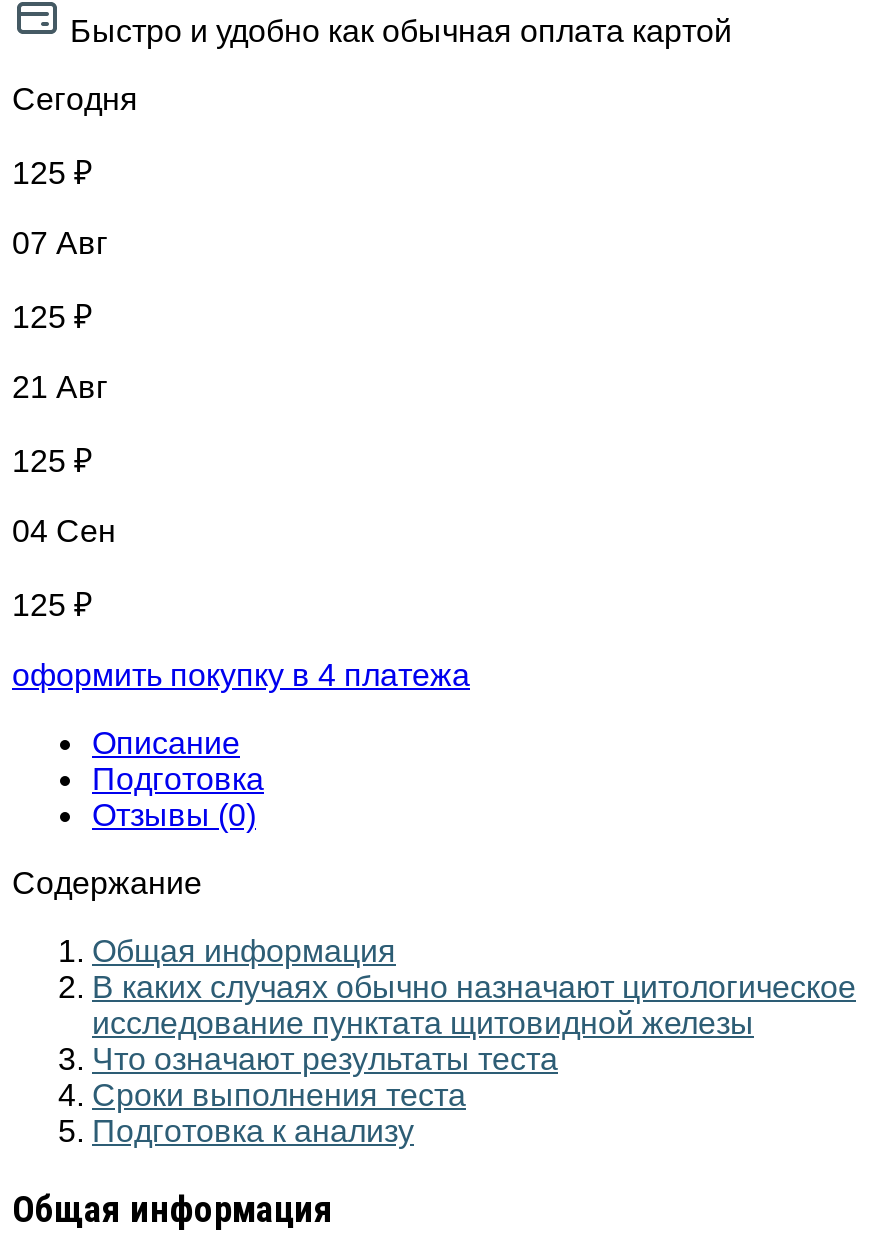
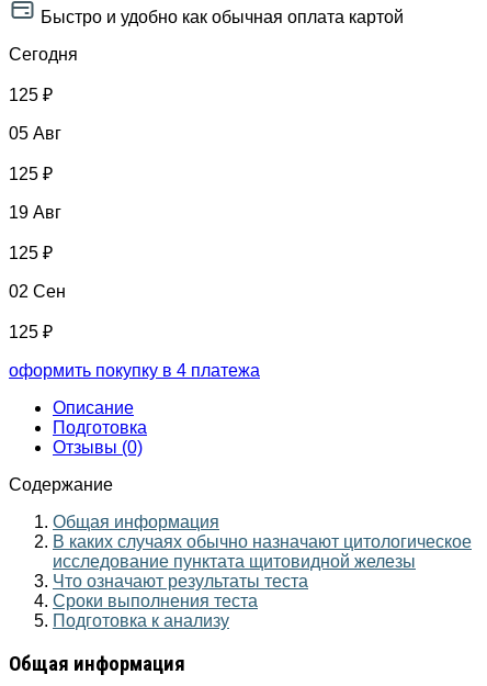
[12,226,108,260] 07 Авг -> [9,124,61,143] 05 Авг
[12,370,108,404] 21 Авг -> [9,203,61,222] 19 Авг
[12,514,116,548] 04 Сен -> [9,282,66,301] 02 Сен

